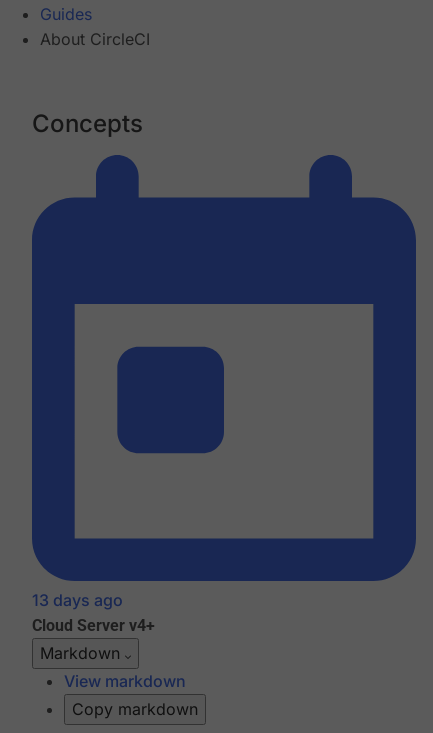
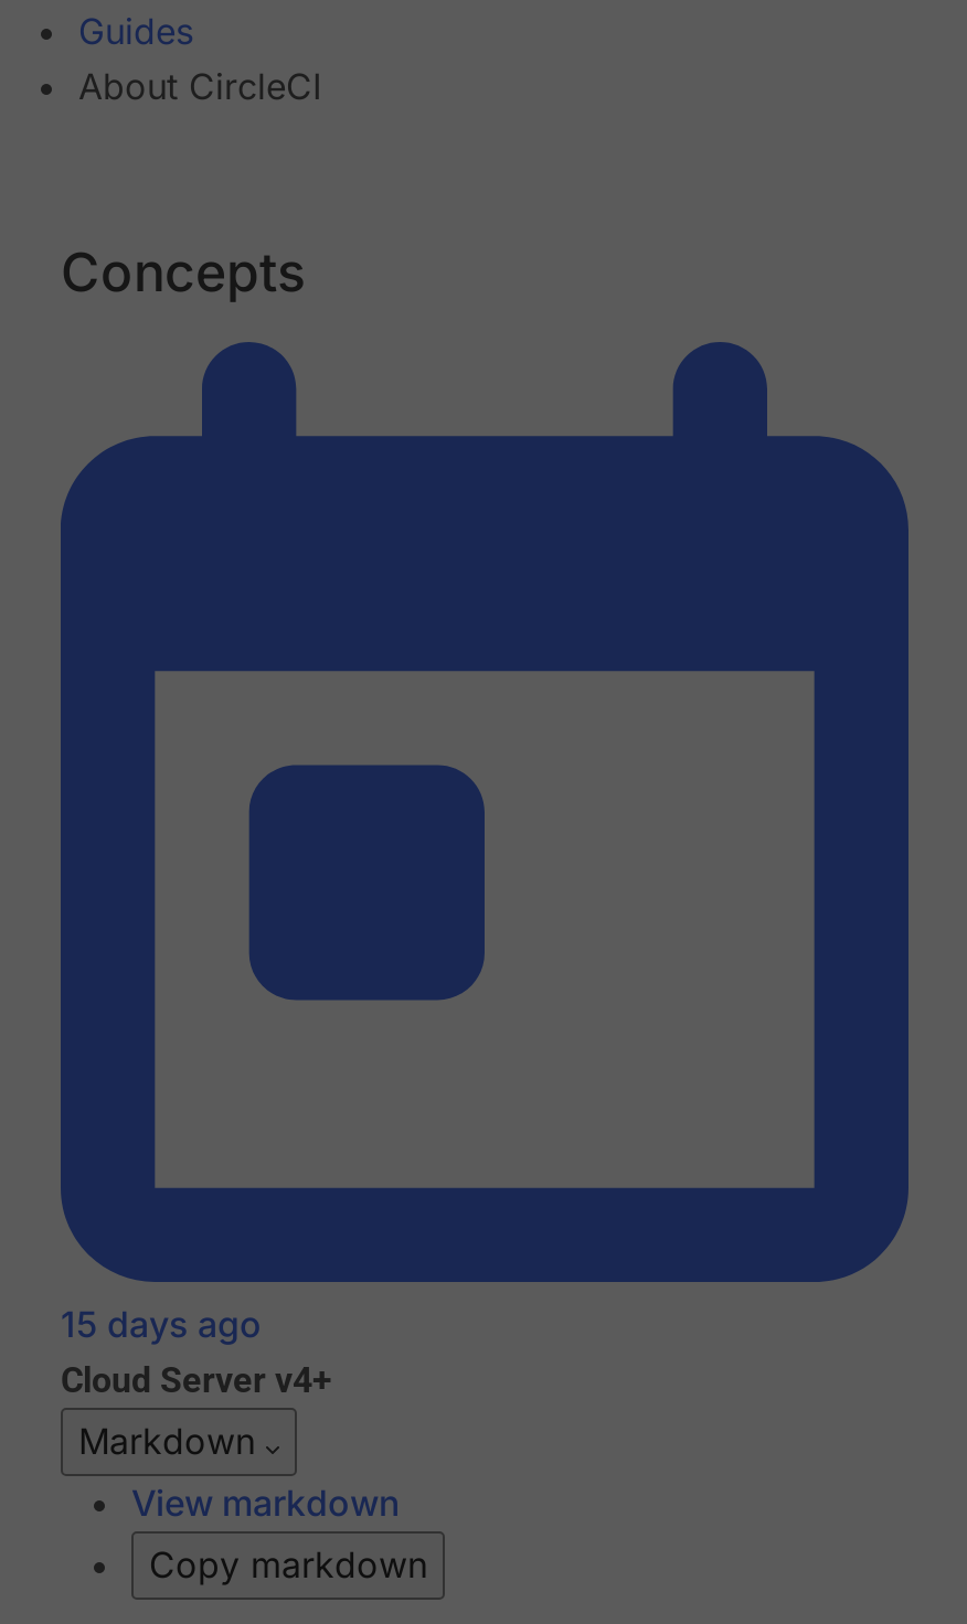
[32,590,123,610] 13 days ago -> [61,1303,262,1347] 15 days ago

